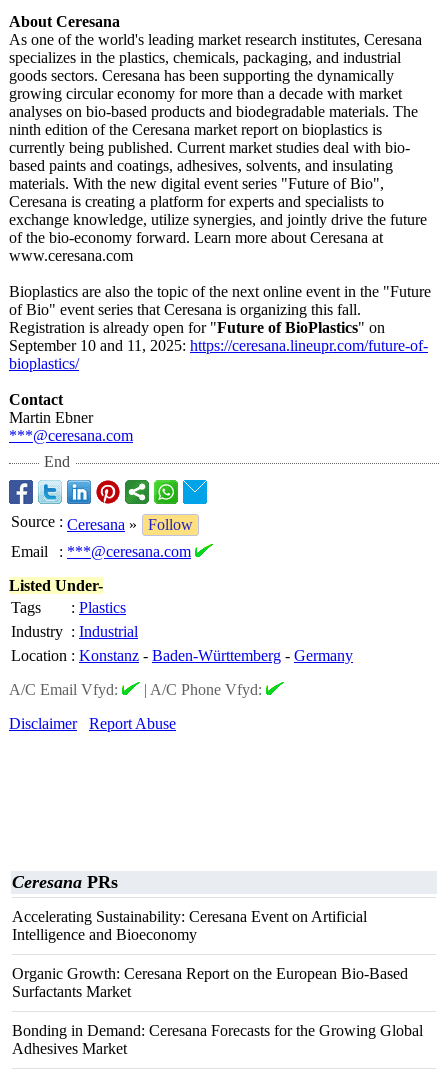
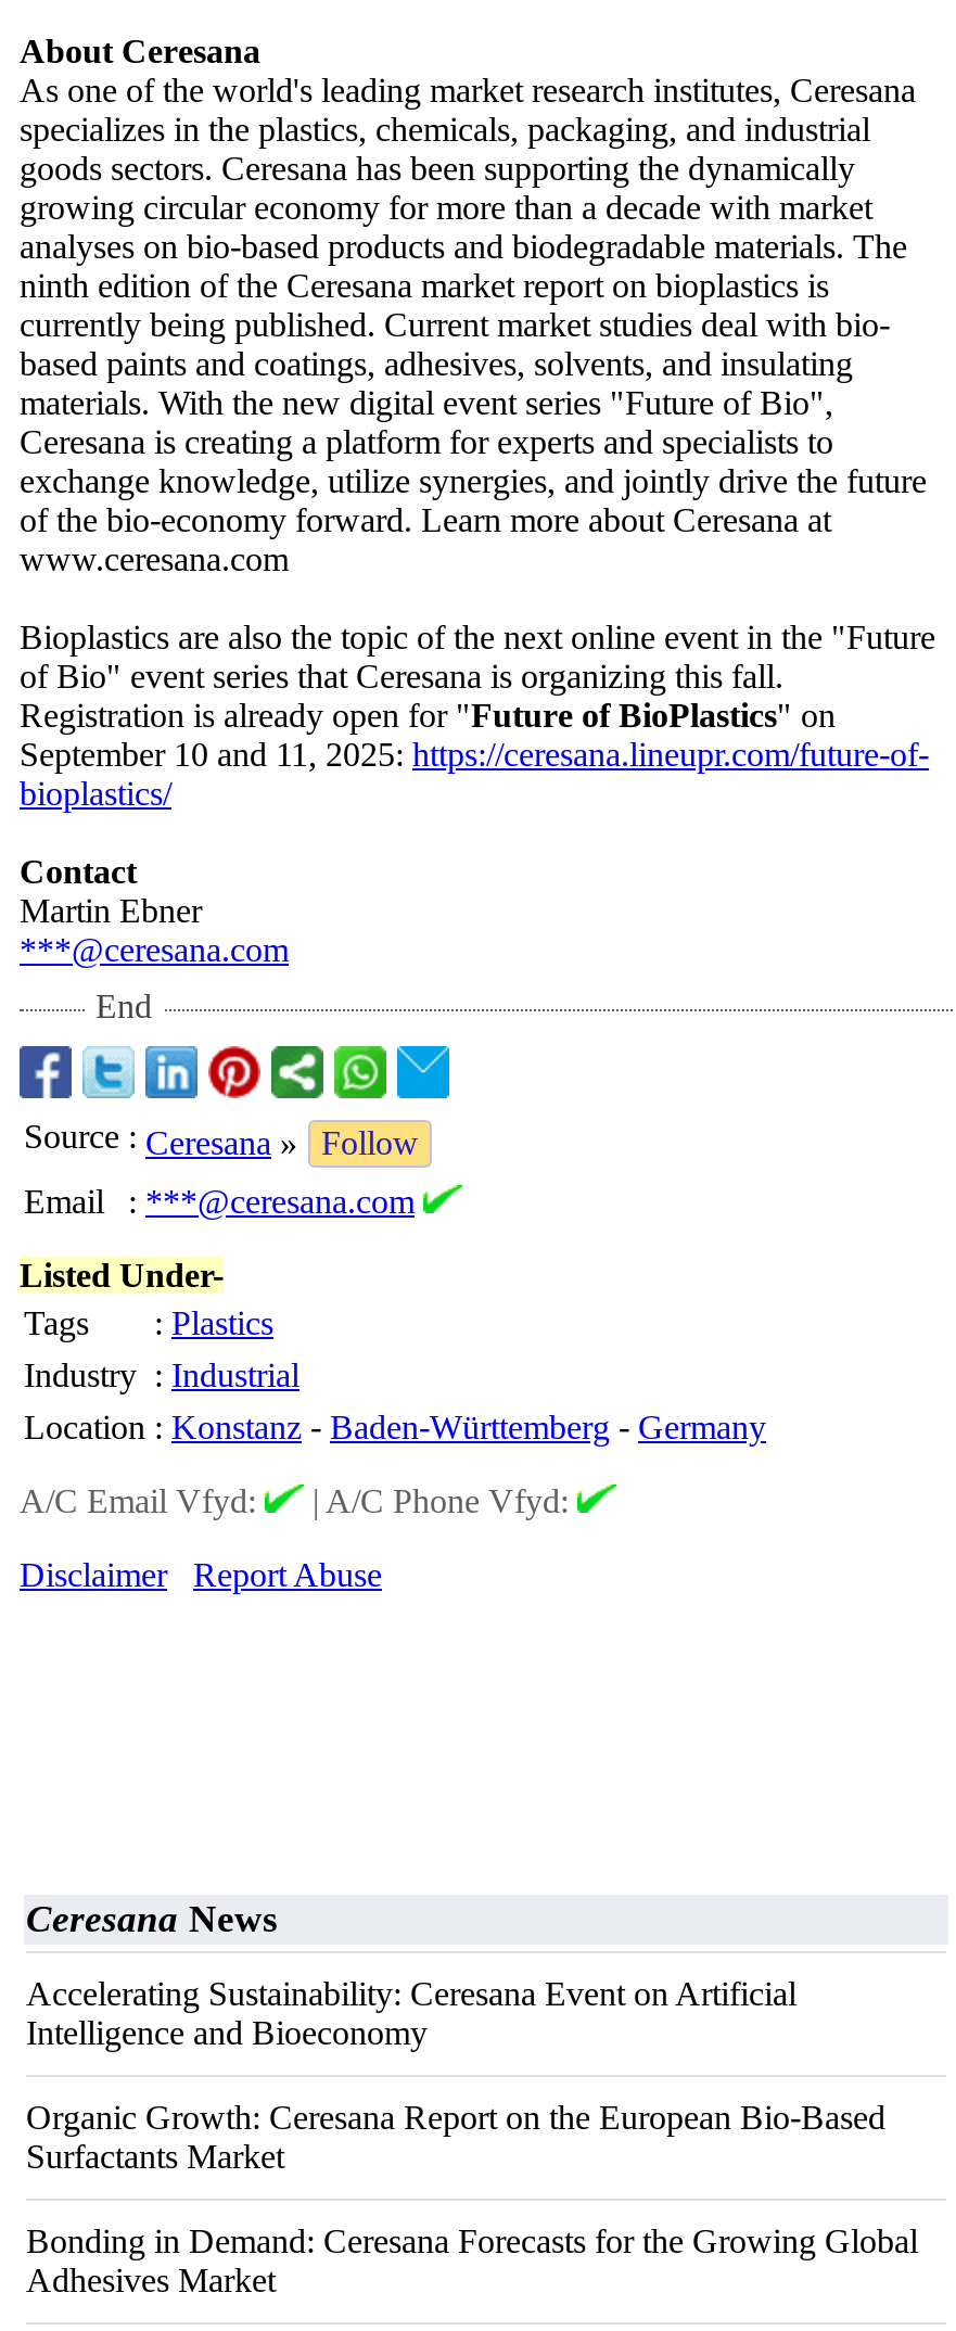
[12,872,118,892] Ceresana PRs -> [26,1897,278,1940] Ceresana News

